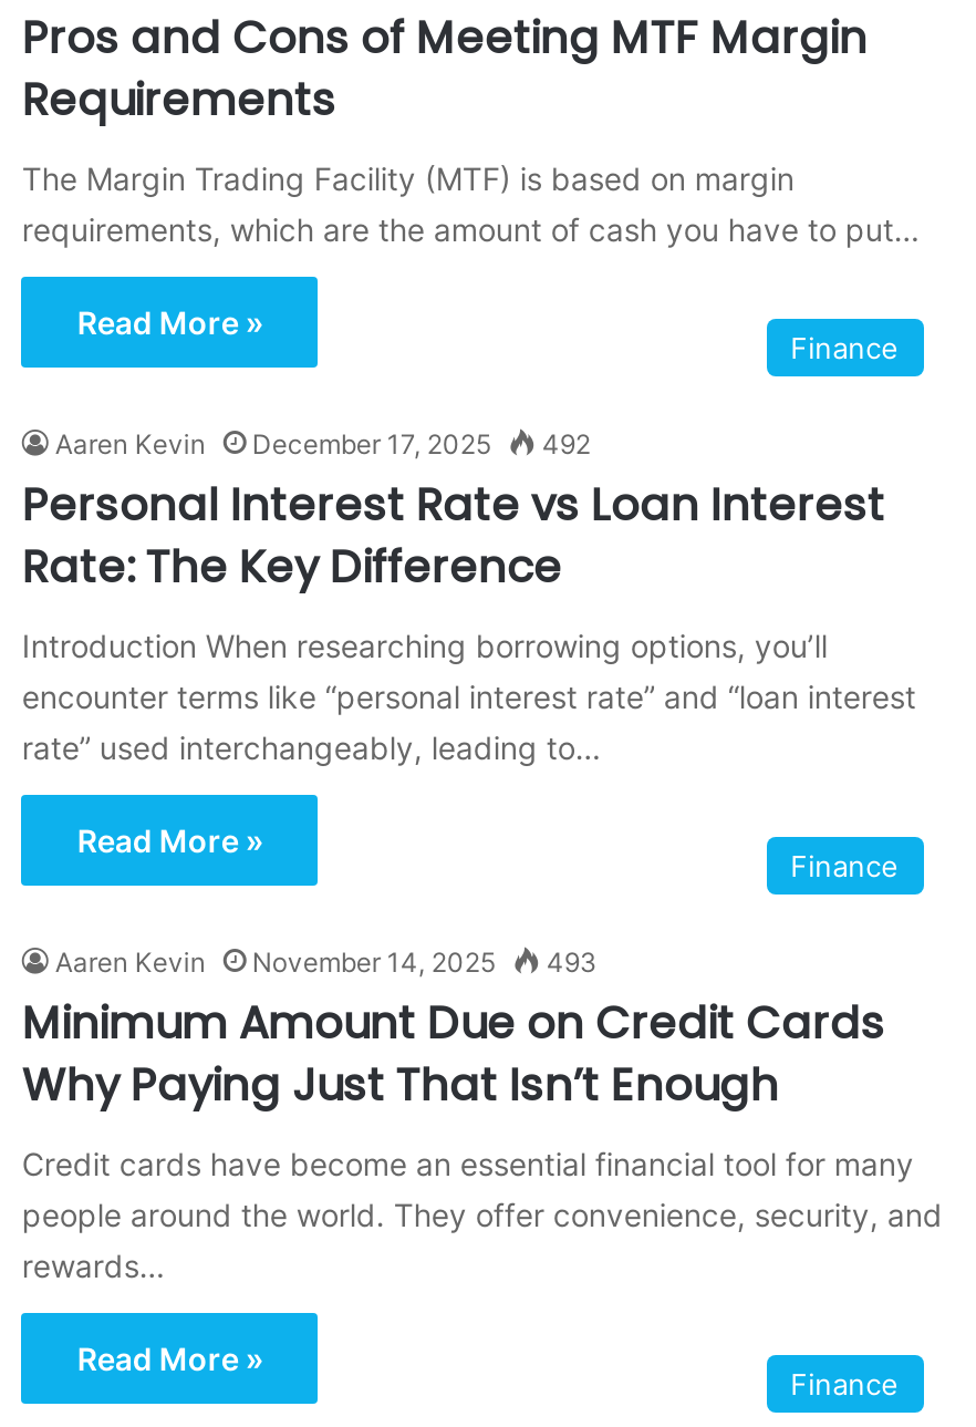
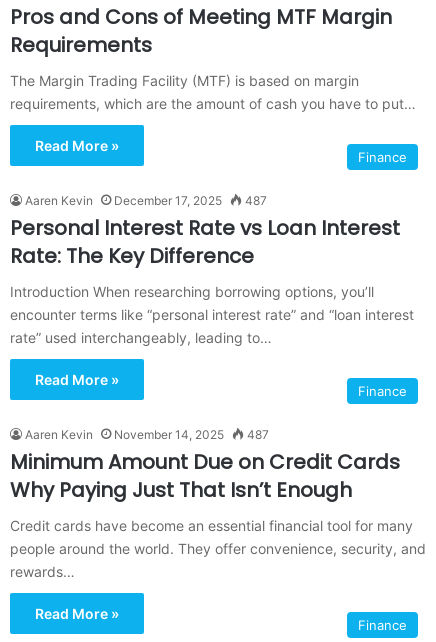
[55,428,590,461] Aaren Kevin December 17, 2025 492 -> [25,193,267,208] Aaren Kevin December 17, 2025 487
[55,946,597,979] Aaren Kevin November 14, 2025 493 -> [25,427,269,442] Aaren Kevin November 14, 2025 487

